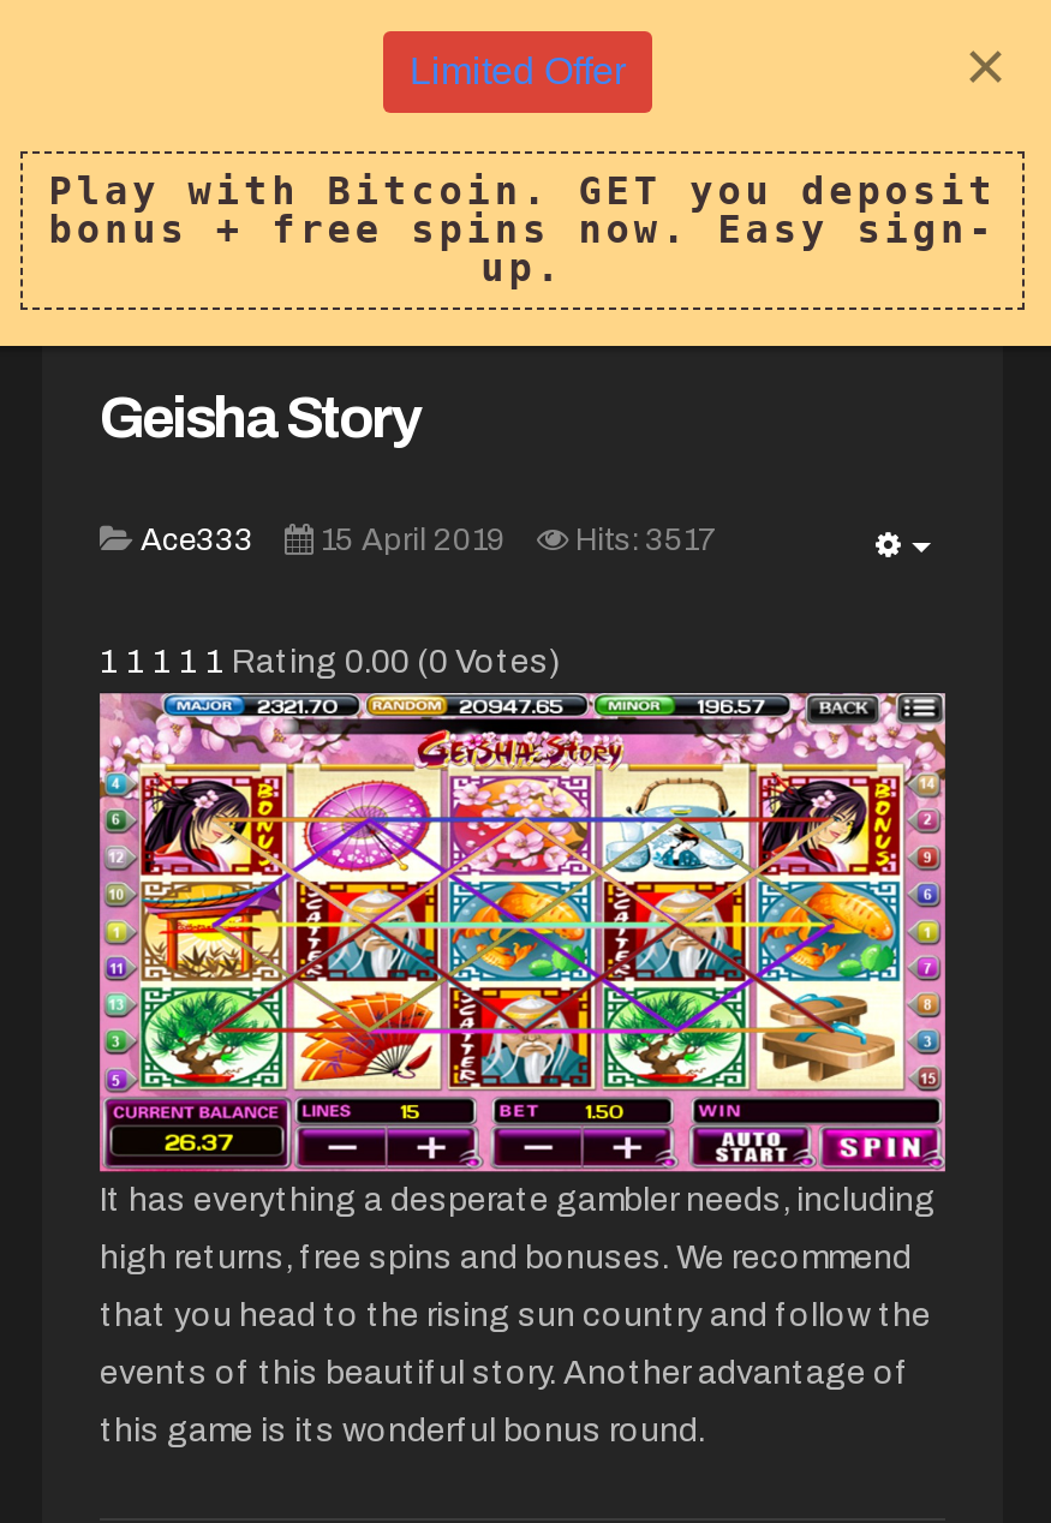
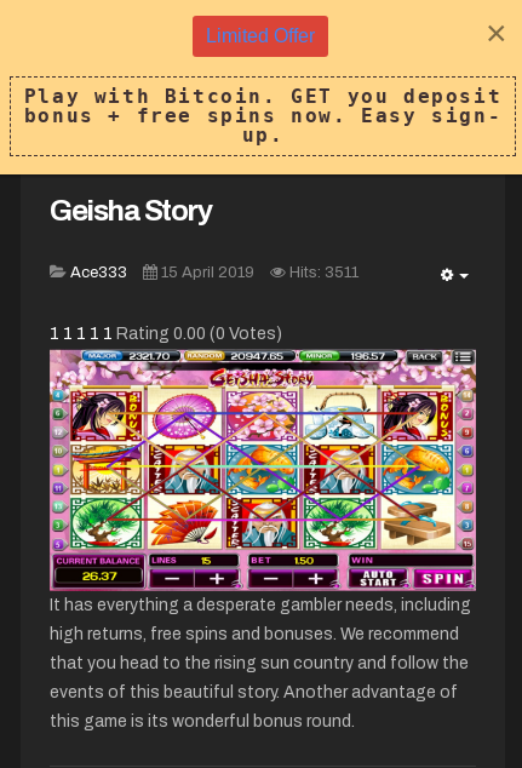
[575,524,715,557] Hits: 3517 -> [289,264,358,281] Hits: 3511

